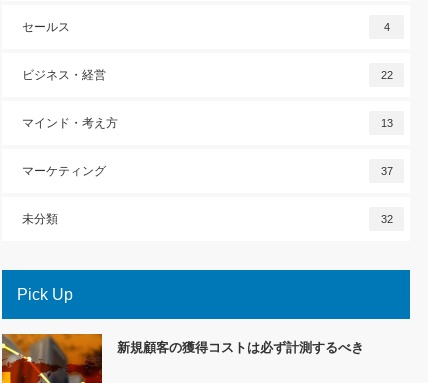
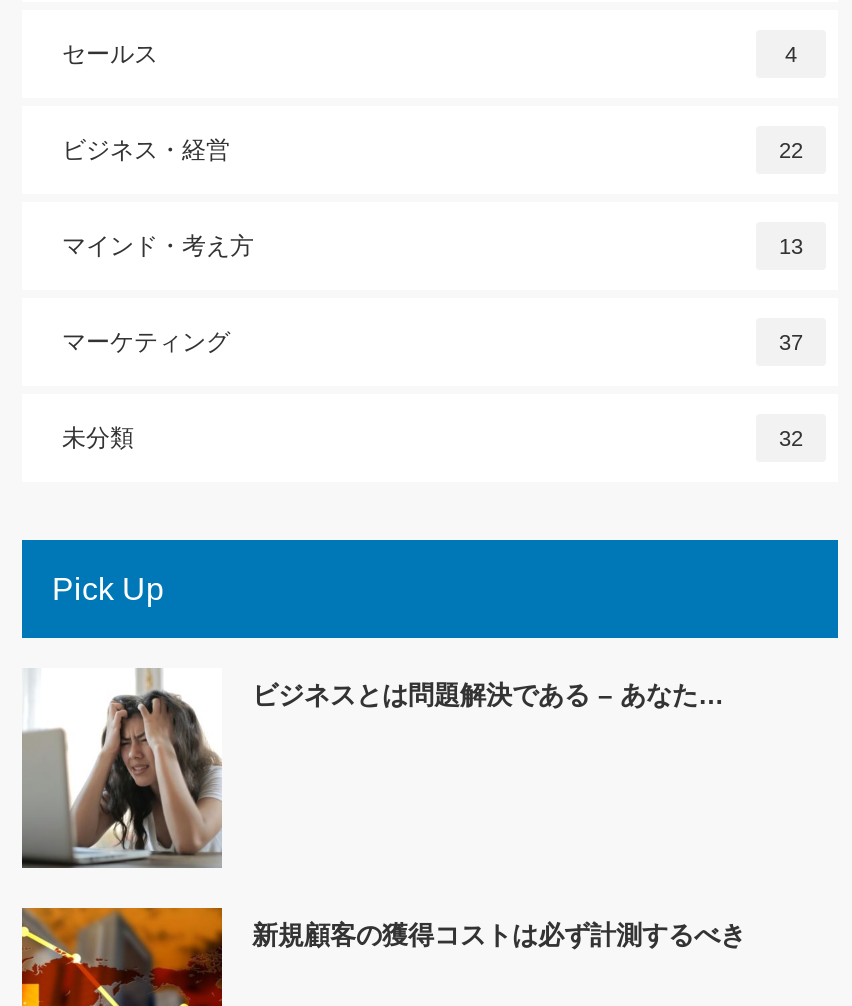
none -> [20,668,724,878] [image] | ビジネスとは問題解決である – あなた…

